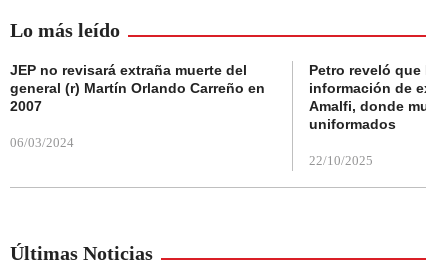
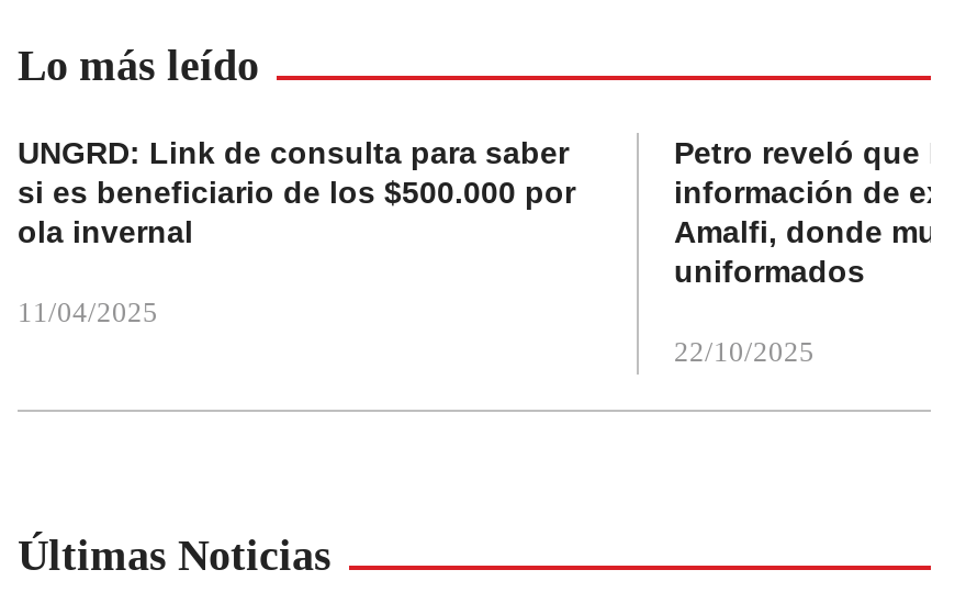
[10,62,265,114] JEP no revisará extraña muerte del | general (r) Martín Orlando Carreño en | 2007 -> [18,136,575,250] UNGRD: Link de consulta para saber | si es beneficiario de los $500.000 por | ola invernal
[10,135,74,150] 06/03/2024 -> [18,296,158,329] 11/04/2025

